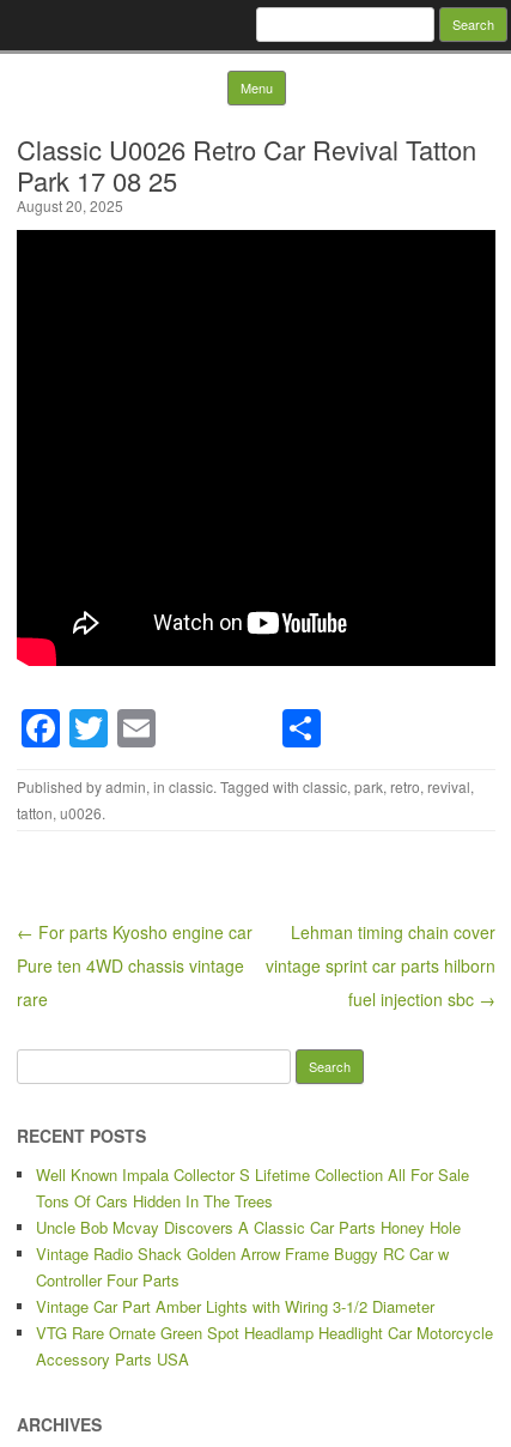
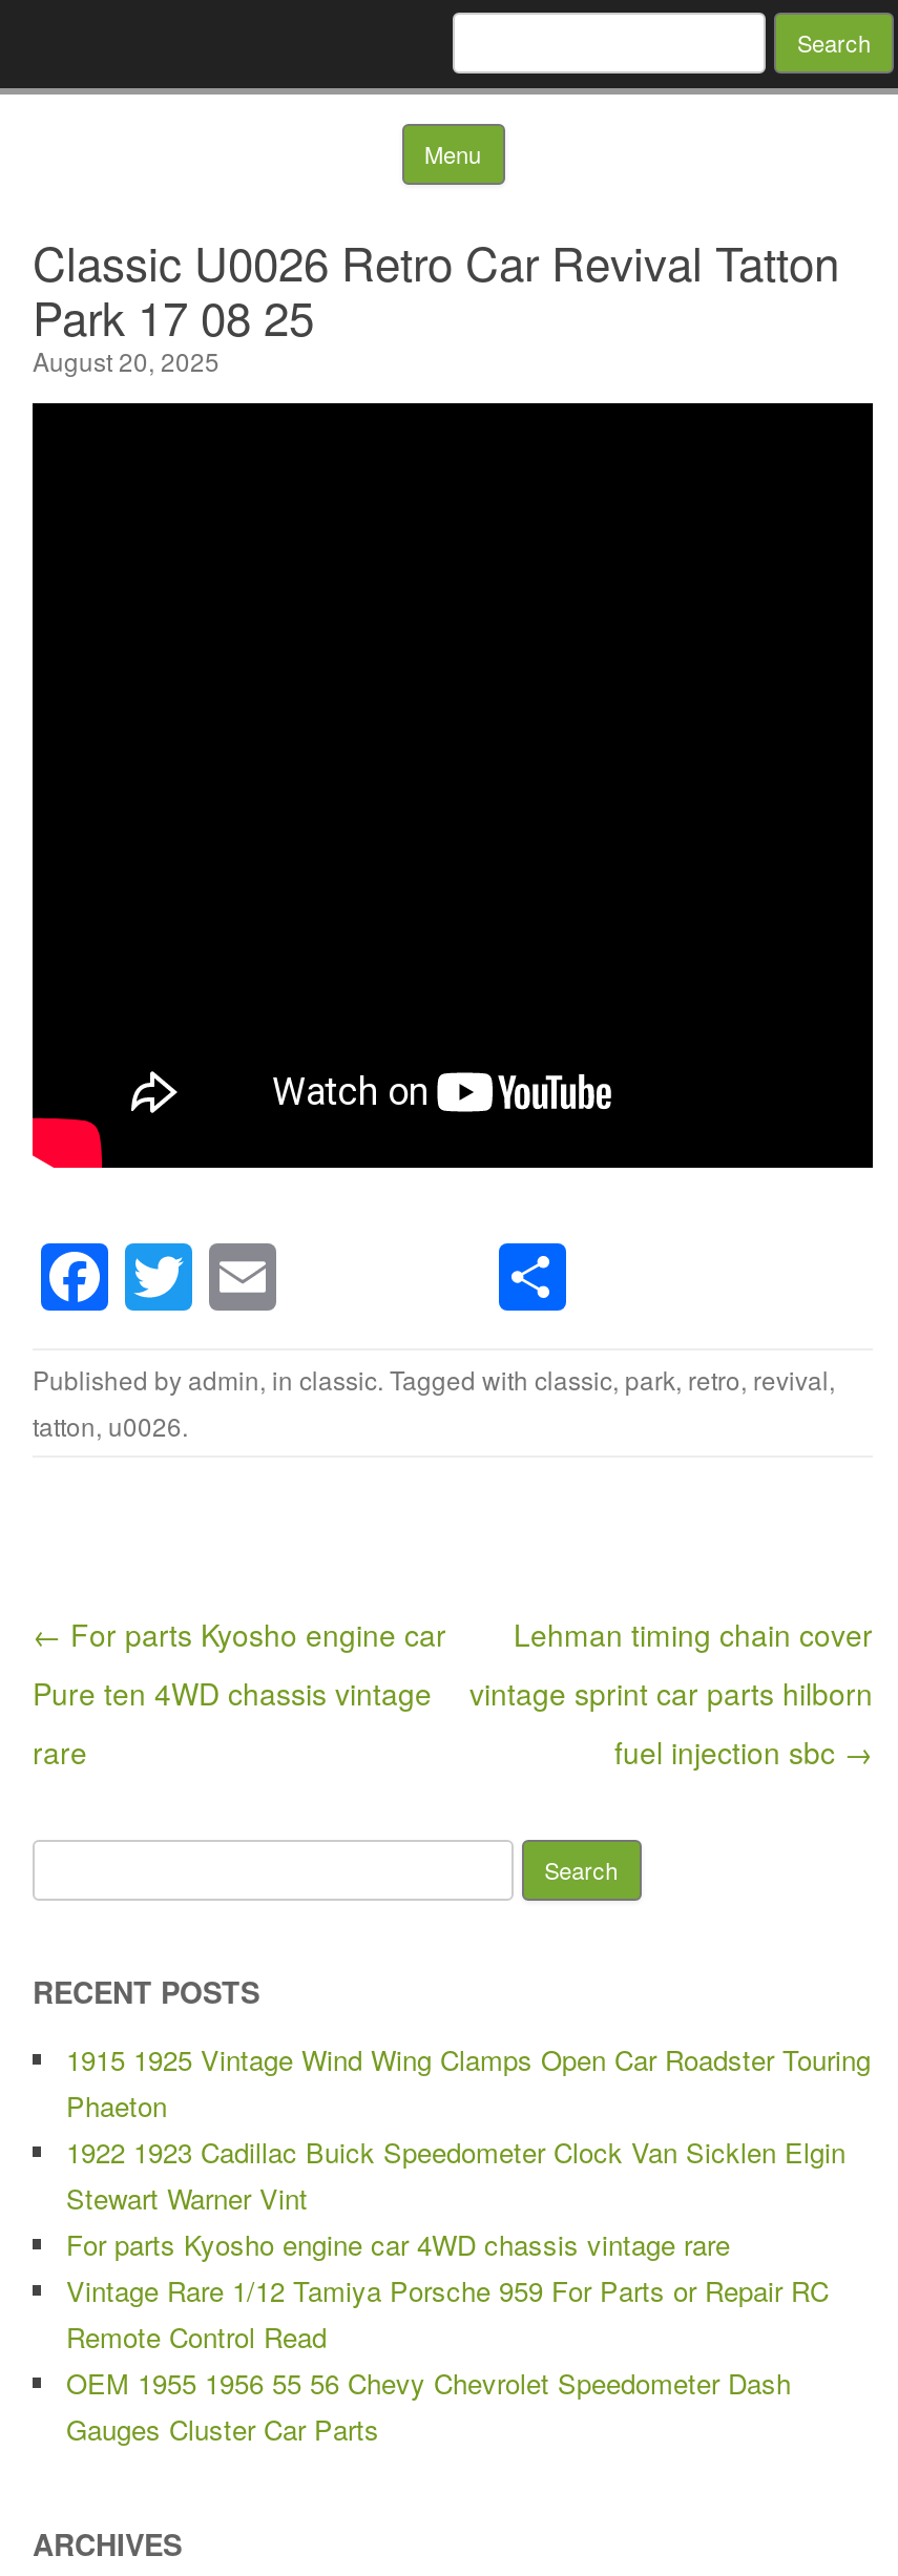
[36,1163,493,1371] Well Known Impala Collector S Lifetime Collection All For Sale | Tons Of Cars Hidden In The Trees | Uncle Bob Mcvay Discovers A Classic Car Parts Honey Hole | Vintage Radio Shack Golden Arrow Frame Buggy RC Car w | Controller Four Parts | Vintage Car Part Amber Lights with Wiring 3-1/2 Diameter | VTG Rare Ornate Green Spot Headlamp Headlight Car Motorcycle | Accessory Parts USA -> [66,2040,871,2450] 1915 1925 Vintage Wind Wing Clamps Open Car Roadster Touring | Phaeton | 1922 1923 Cadillac Buick Speedometer Clock Van Sicklen Elgin | Stewart Warner Vint | For parts Kyosho engine car 4WD chassis vintage rare | Vintage Rare 1/12 Tamiya Porsche 959 For Parts or Repair RC | Remote Control Read | OEM 1955 1956 55 56 Chevy Chevrolet Speedometer Dash | Gauges Cluster Car Parts

